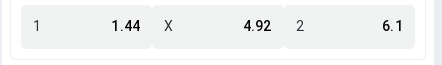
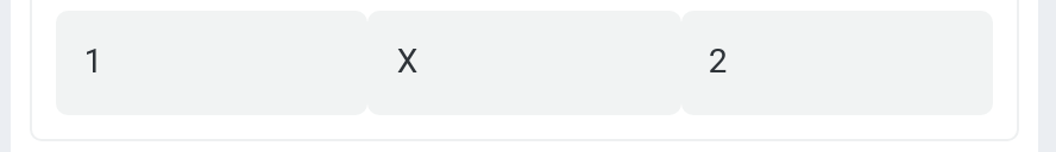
[111,18,140,34] 1.44 -> none
[243,18,272,34] 4.92 -> none
[382,18,403,34] 6.1 -> none

